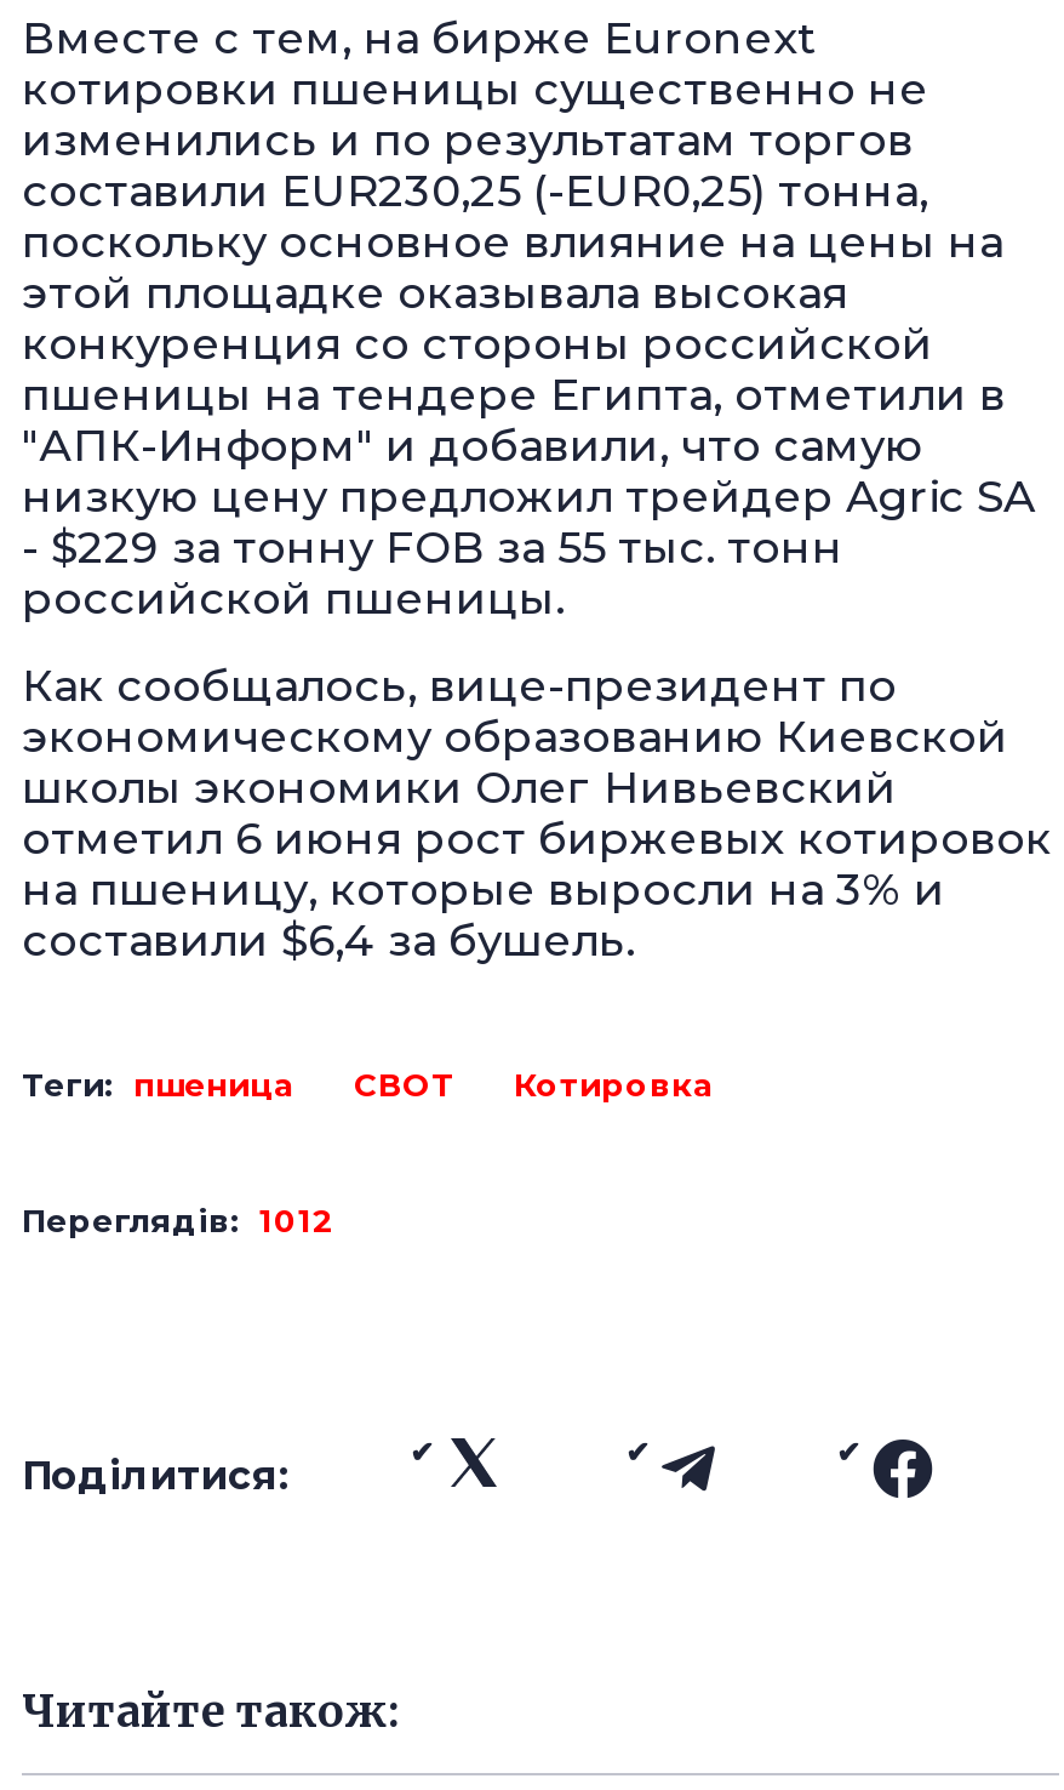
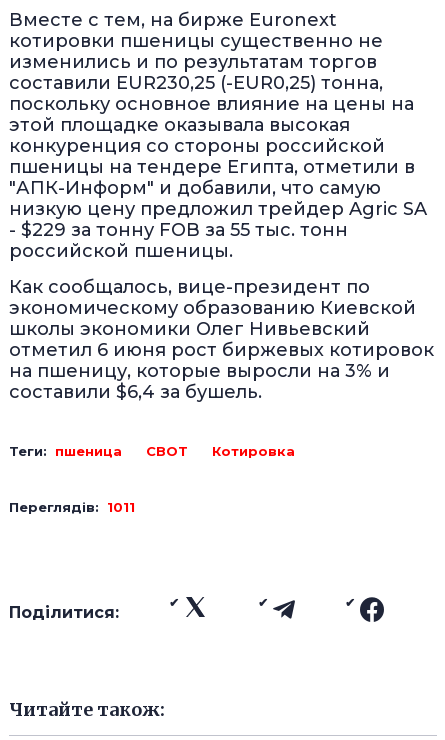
[22,1201,334,1239] Переглядів: 1012 -> [9,499,135,515] Переглядів: 1011

